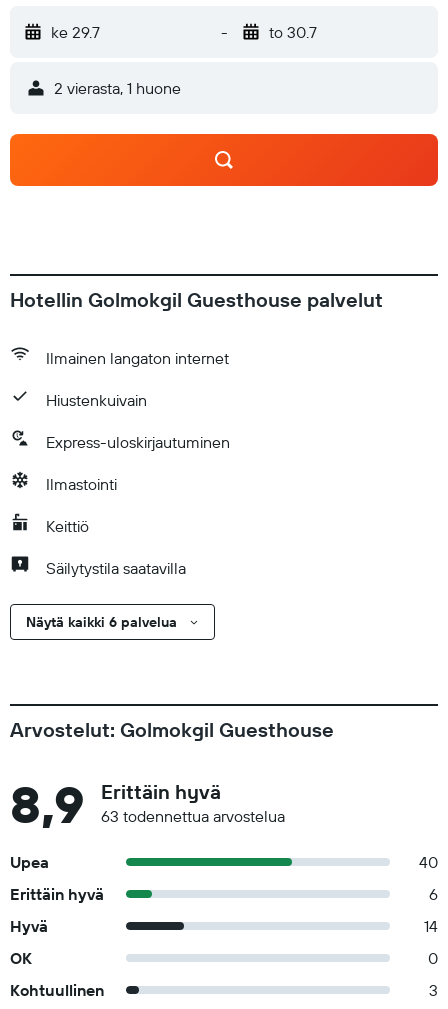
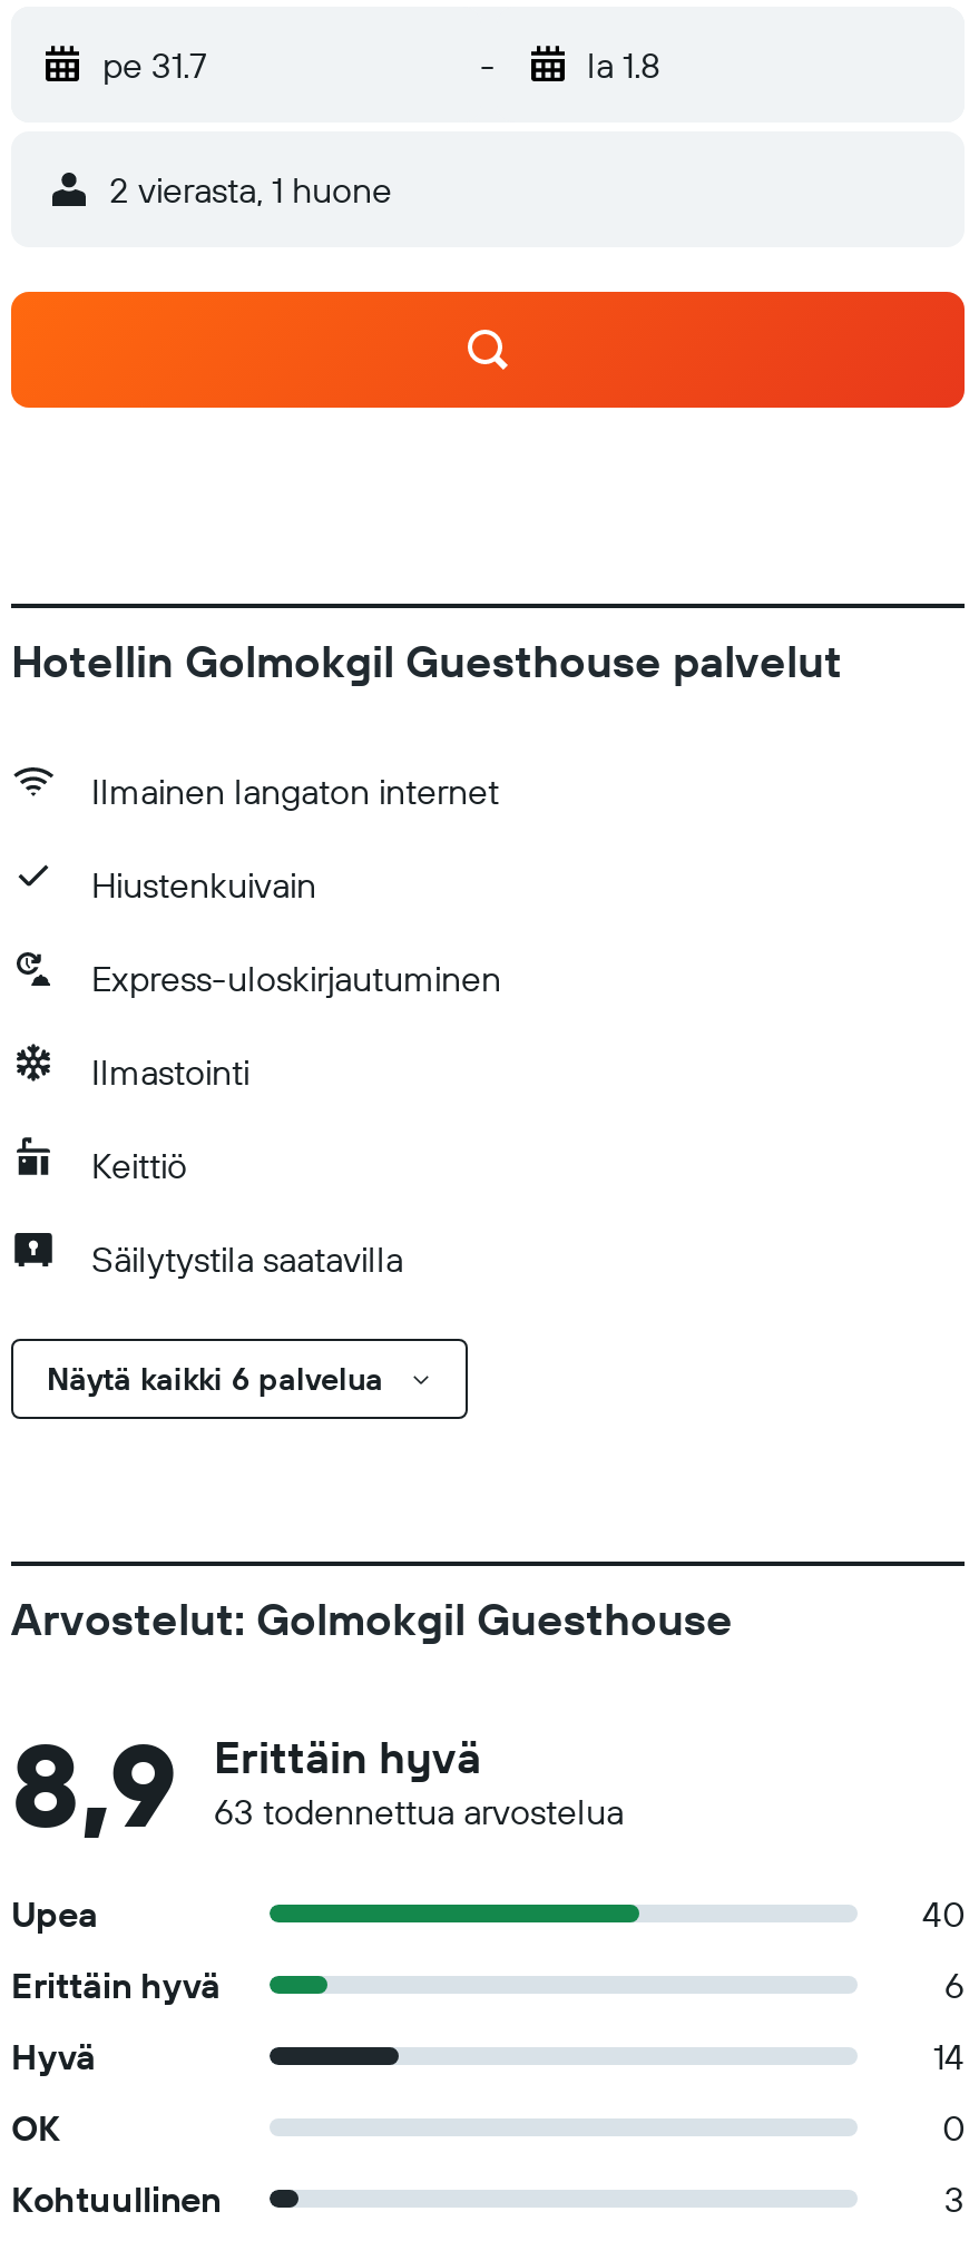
[51,22,100,42] ke 29.7 -> [102,42,207,87] pe 31.7
[268,22,316,42] to 30.7 -> [587,42,660,87] la 1.8

